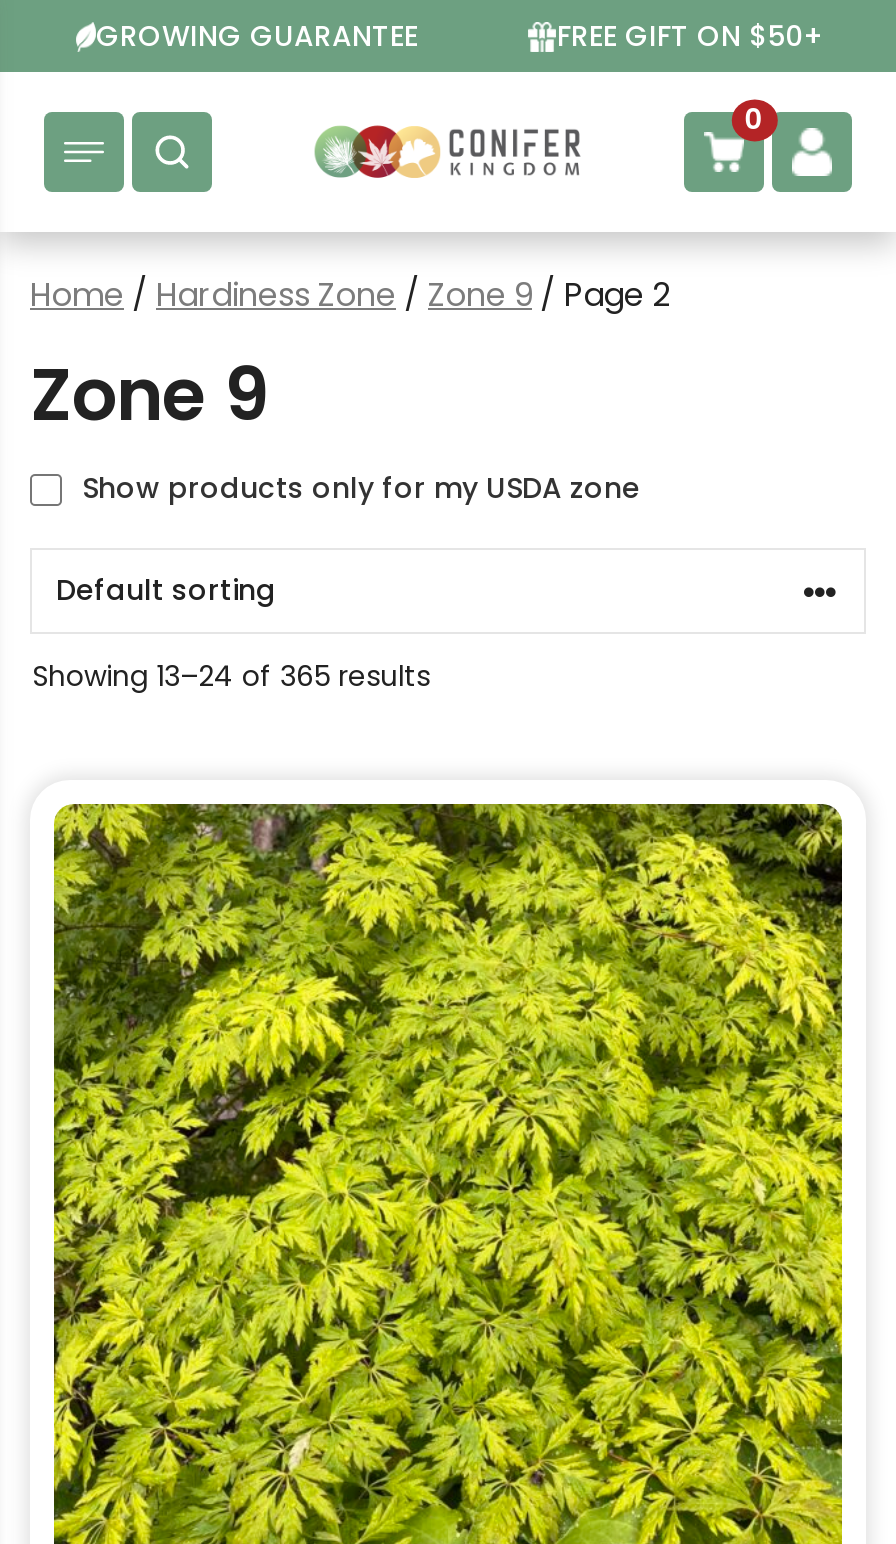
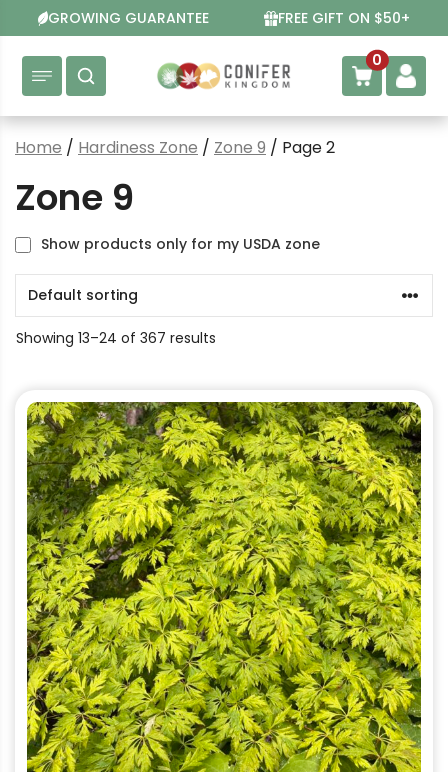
[32,655,430,695] Showing 13–24 of 365 results -> [16,327,216,347] Showing 13–24 of 367 results

